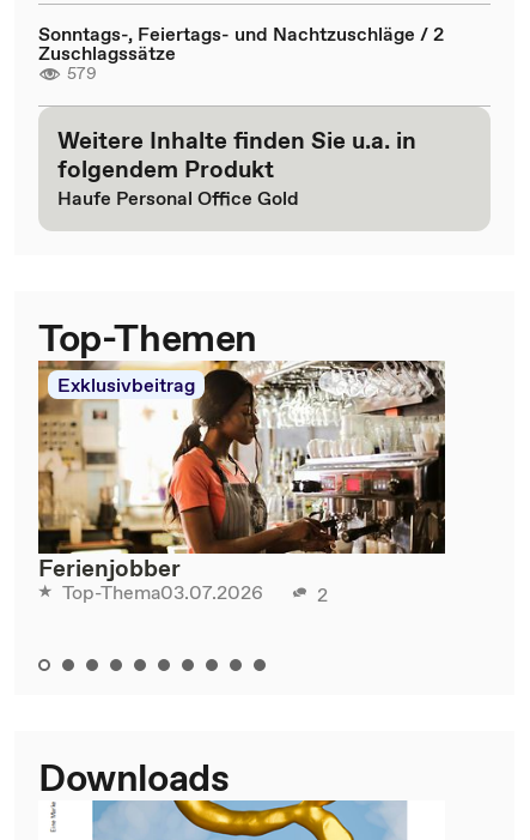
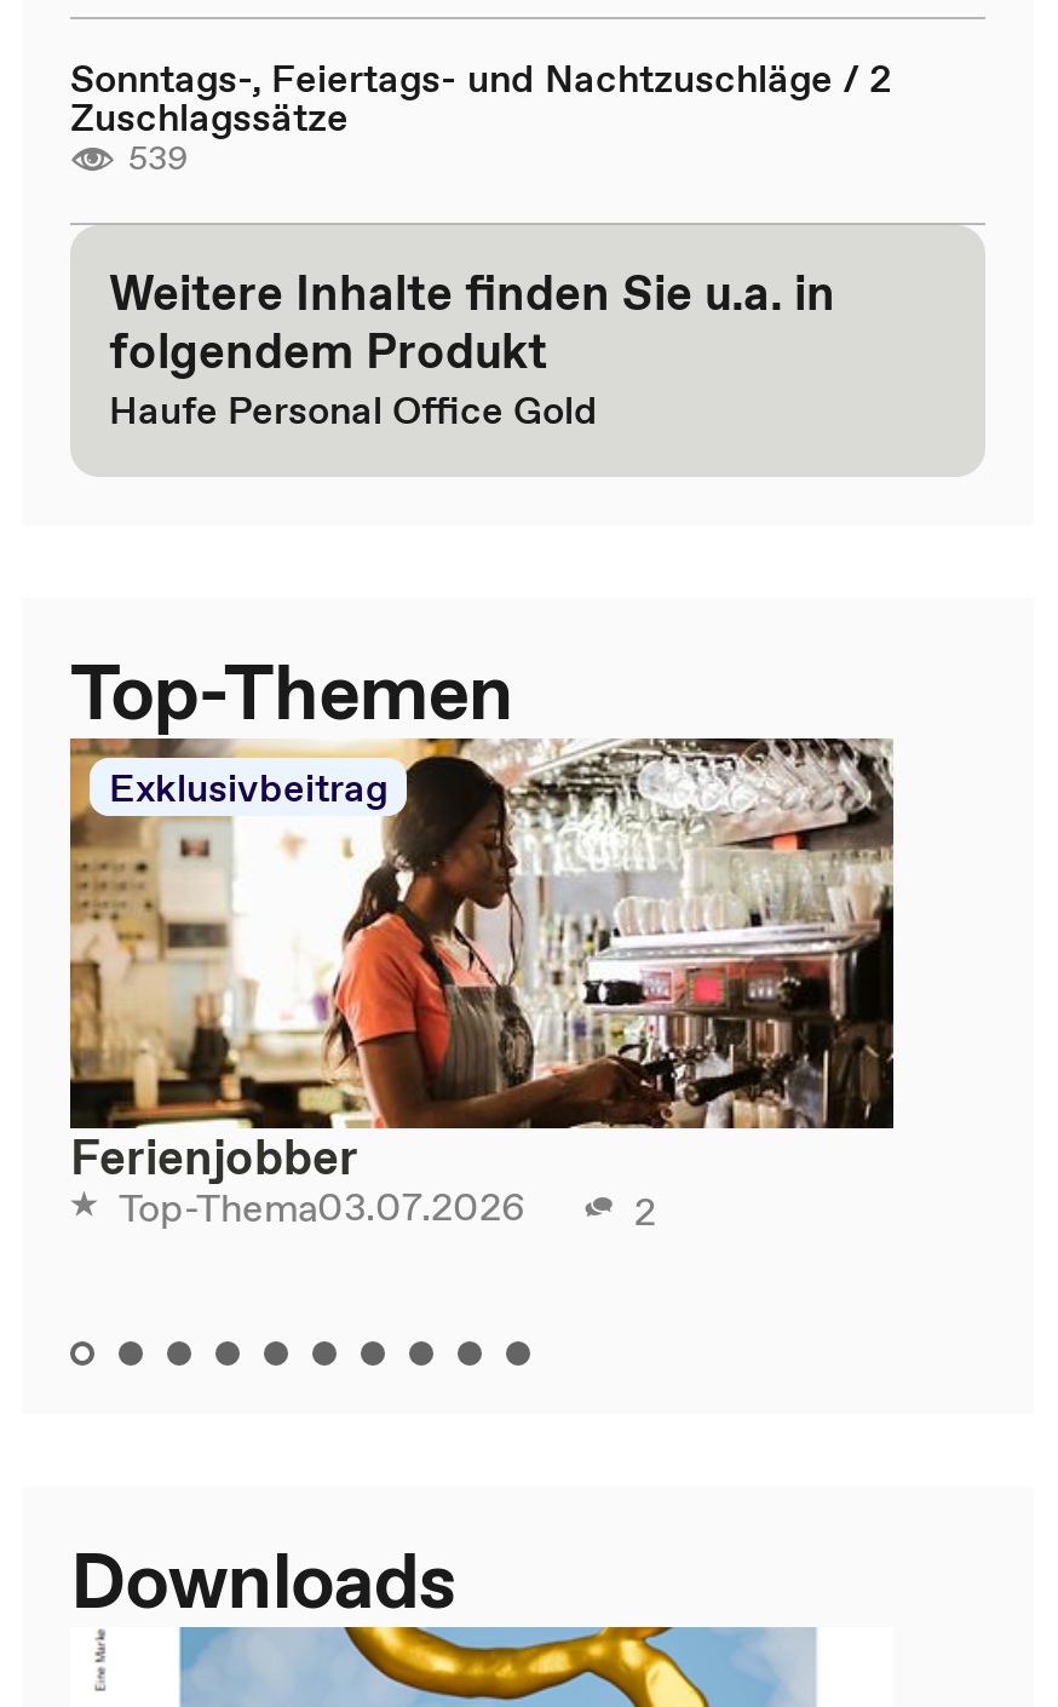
[67,61,97,84] 579 -> [128,132,189,180] 539

